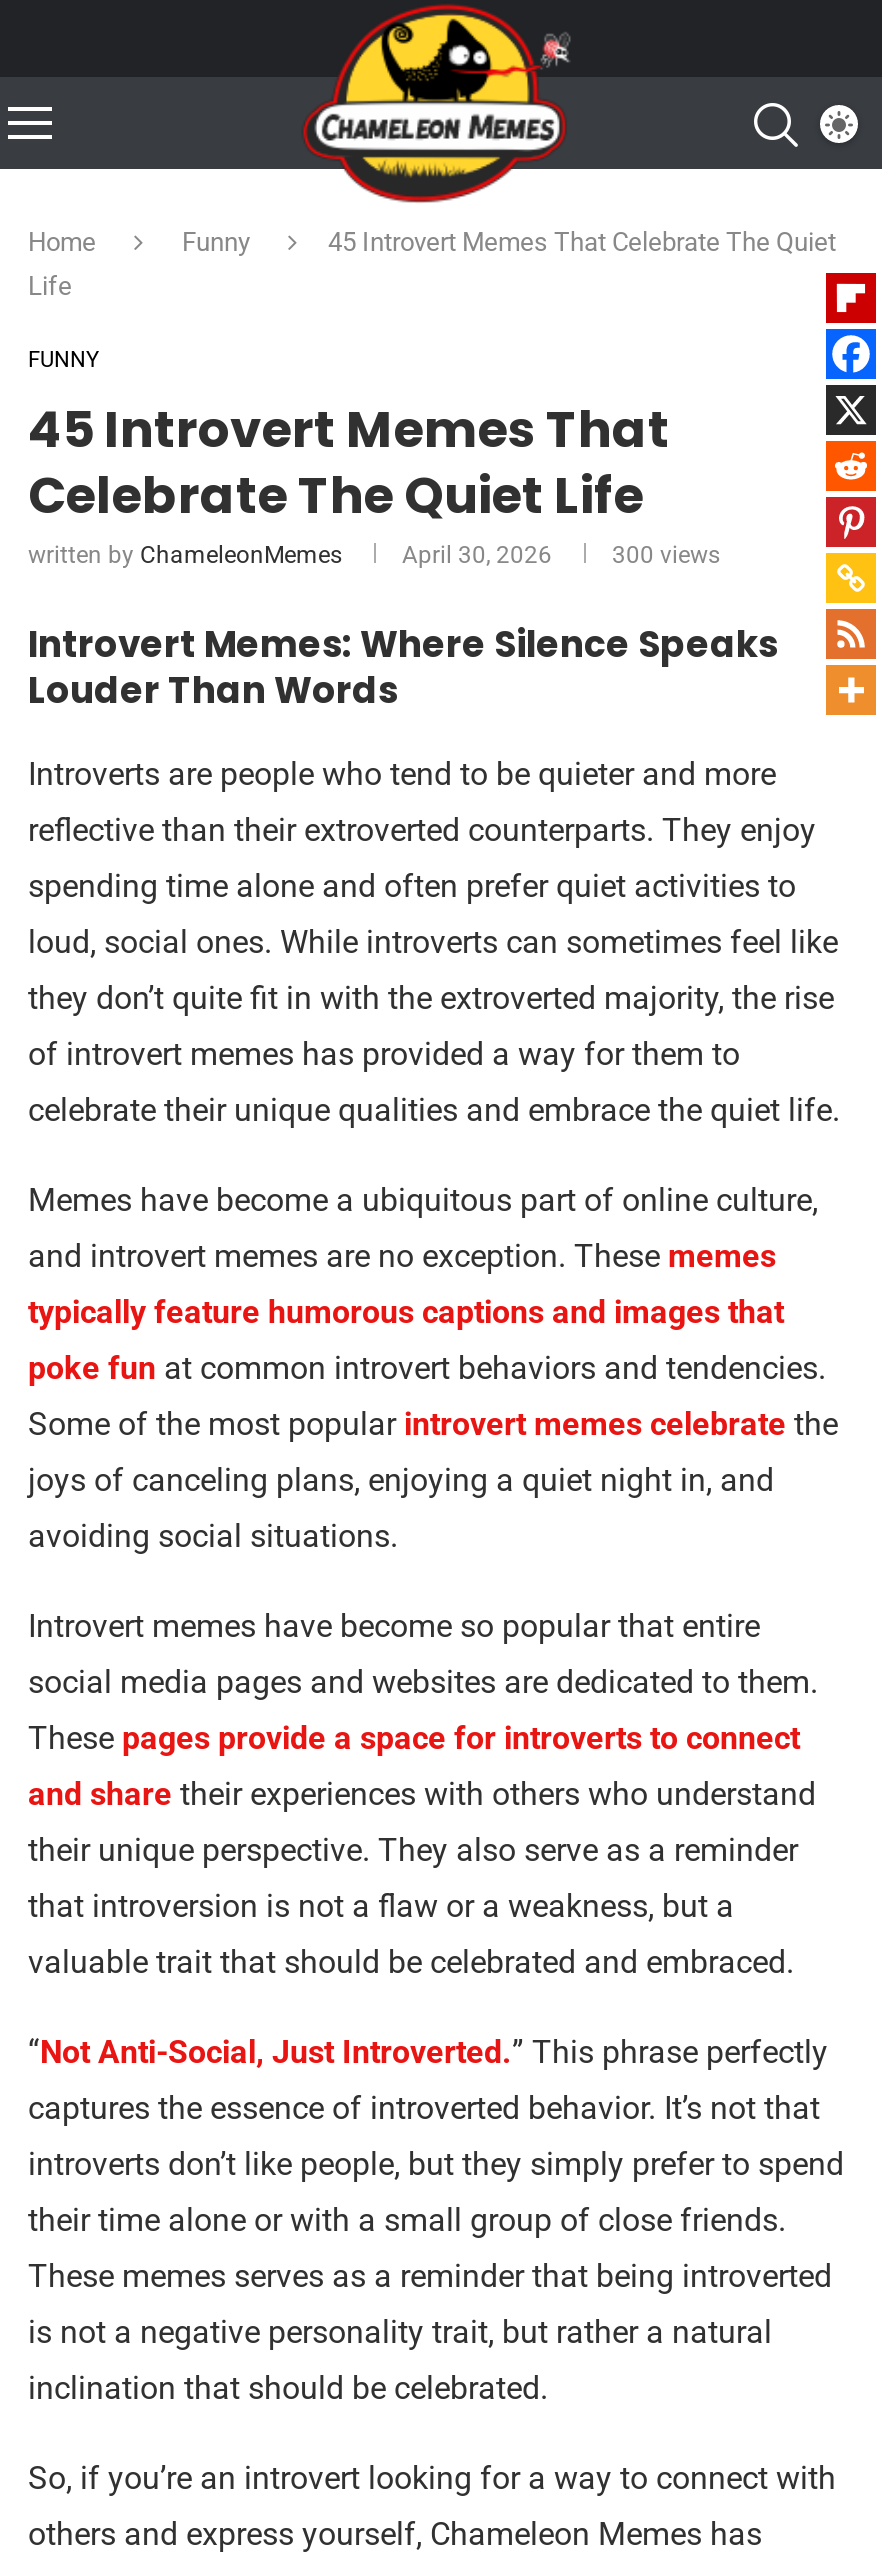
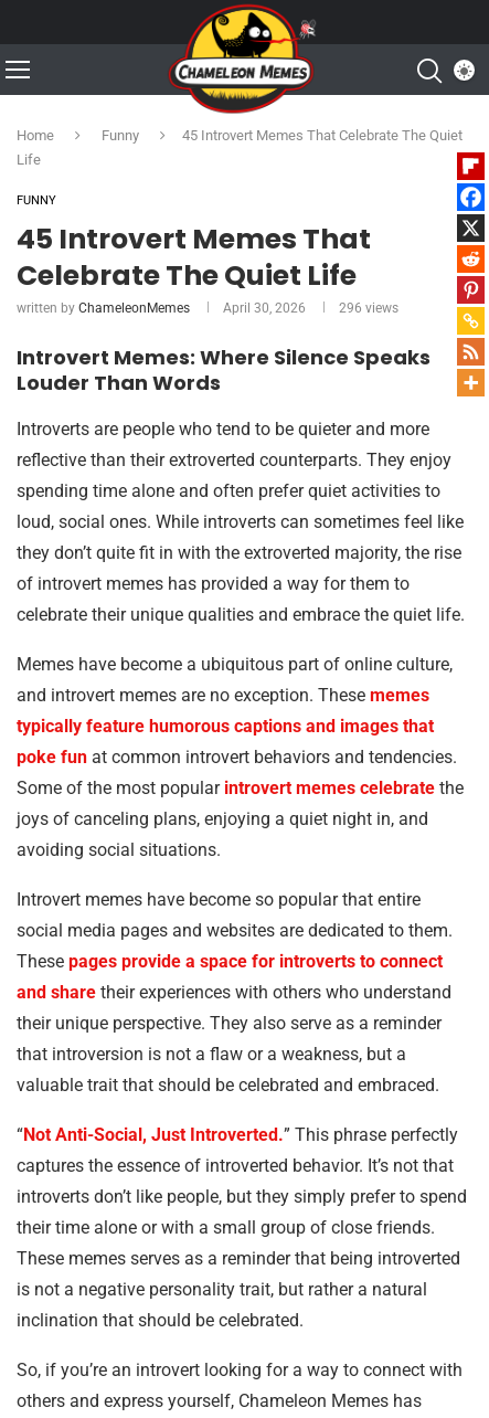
[612,541,720,569] 300 views -> [339,300,398,316] 296 views

